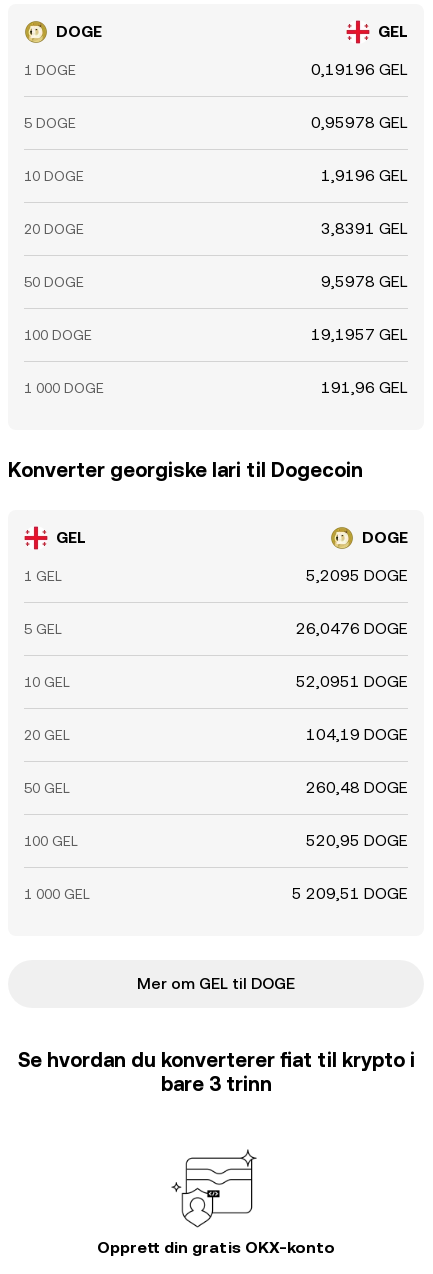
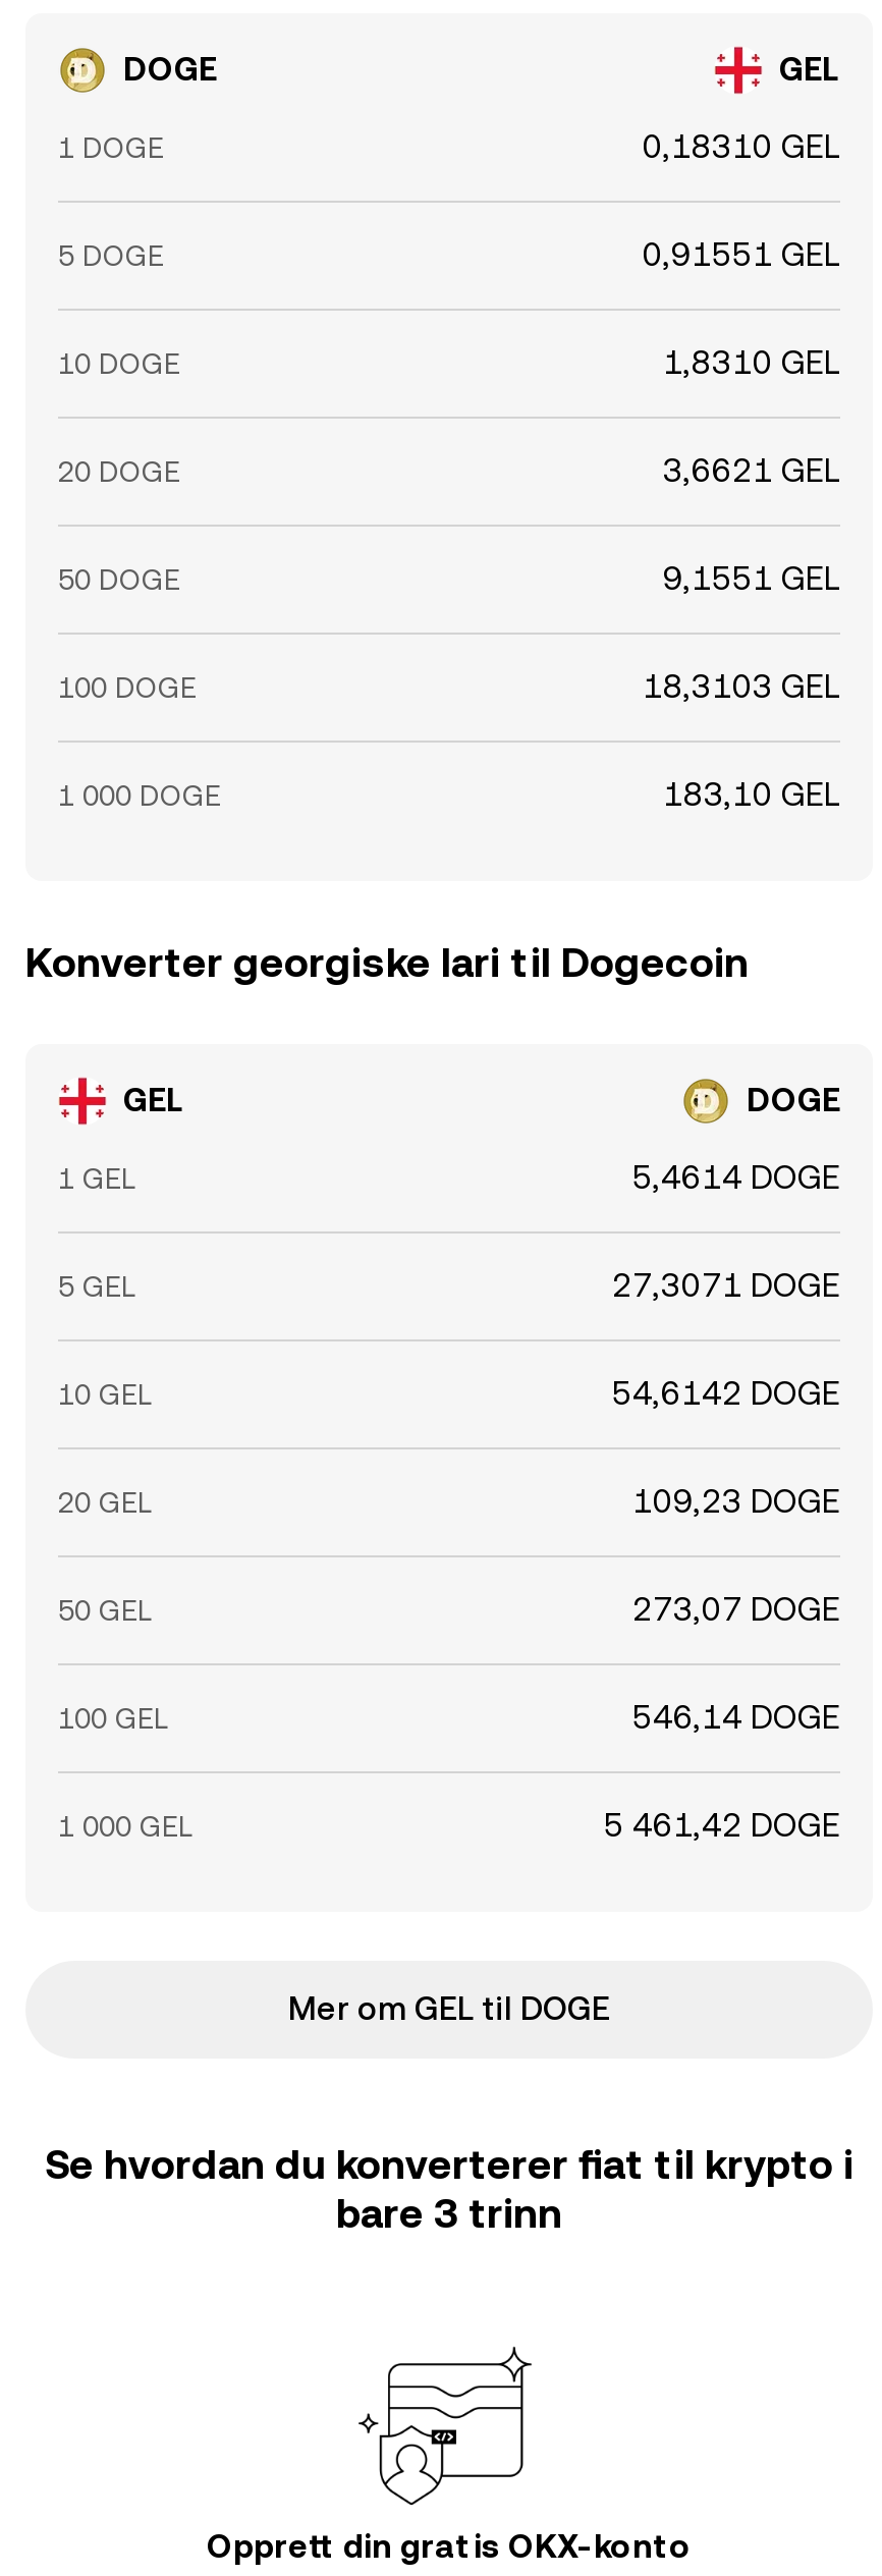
[311,60,408,79] 0,19196 GEL -> [643,127,840,166] 0,18310 GEL
[311,113,408,132] 0,95978 GEL -> [643,235,840,274] 0,91551 GEL
[321,166,408,185] 1,9196 GEL -> [663,343,840,382] 1,8310 GEL
[321,219,408,238] 3,8391 GEL -> [663,451,840,490] 3,6621 GEL
[321,272,408,291] 9,5978 GEL -> [663,559,840,598] 9,1551 GEL
[311,325,408,344] 19,1957 GEL -> [643,667,840,706] 18,3103 GEL
[321,378,408,397] 191,96 GEL -> [663,775,840,814] 183,10 GEL
[306,566,408,585] 5,2095 DOGE -> [632,1158,840,1197] 5,4614 DOGE
[296,619,408,638] 26,0476 DOGE -> [612,1266,840,1305] 27,3071 DOGE
[296,672,408,691] 52,0951 DOGE -> [612,1374,840,1413] 54,6142 DOGE
[306,725,408,744] 104,19 DOGE -> [632,1482,840,1521] 109,23 DOGE
[306,778,408,797] 260,48 DOGE -> [632,1590,840,1629] 273,07 DOGE
[306,831,408,850] 520,95 DOGE -> [632,1698,840,1737] 546,14 DOGE
[292,884,408,903] 5 209,51 DOGE -> [604,1806,840,1845] 5 461,42 DOGE

